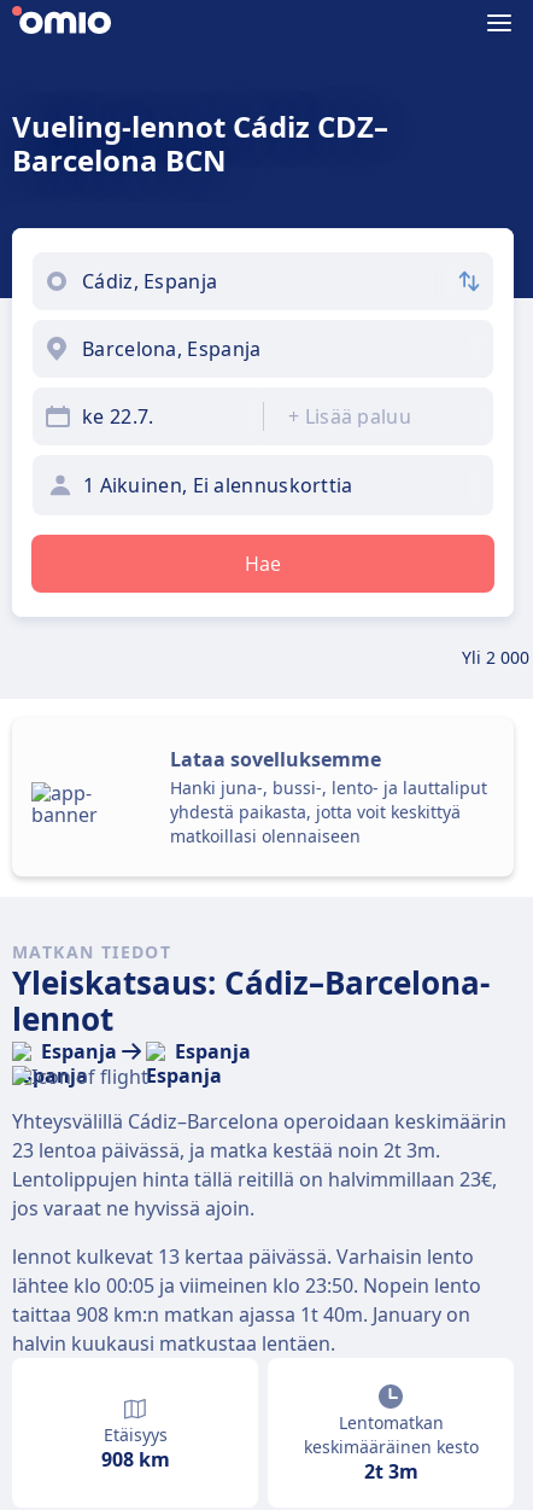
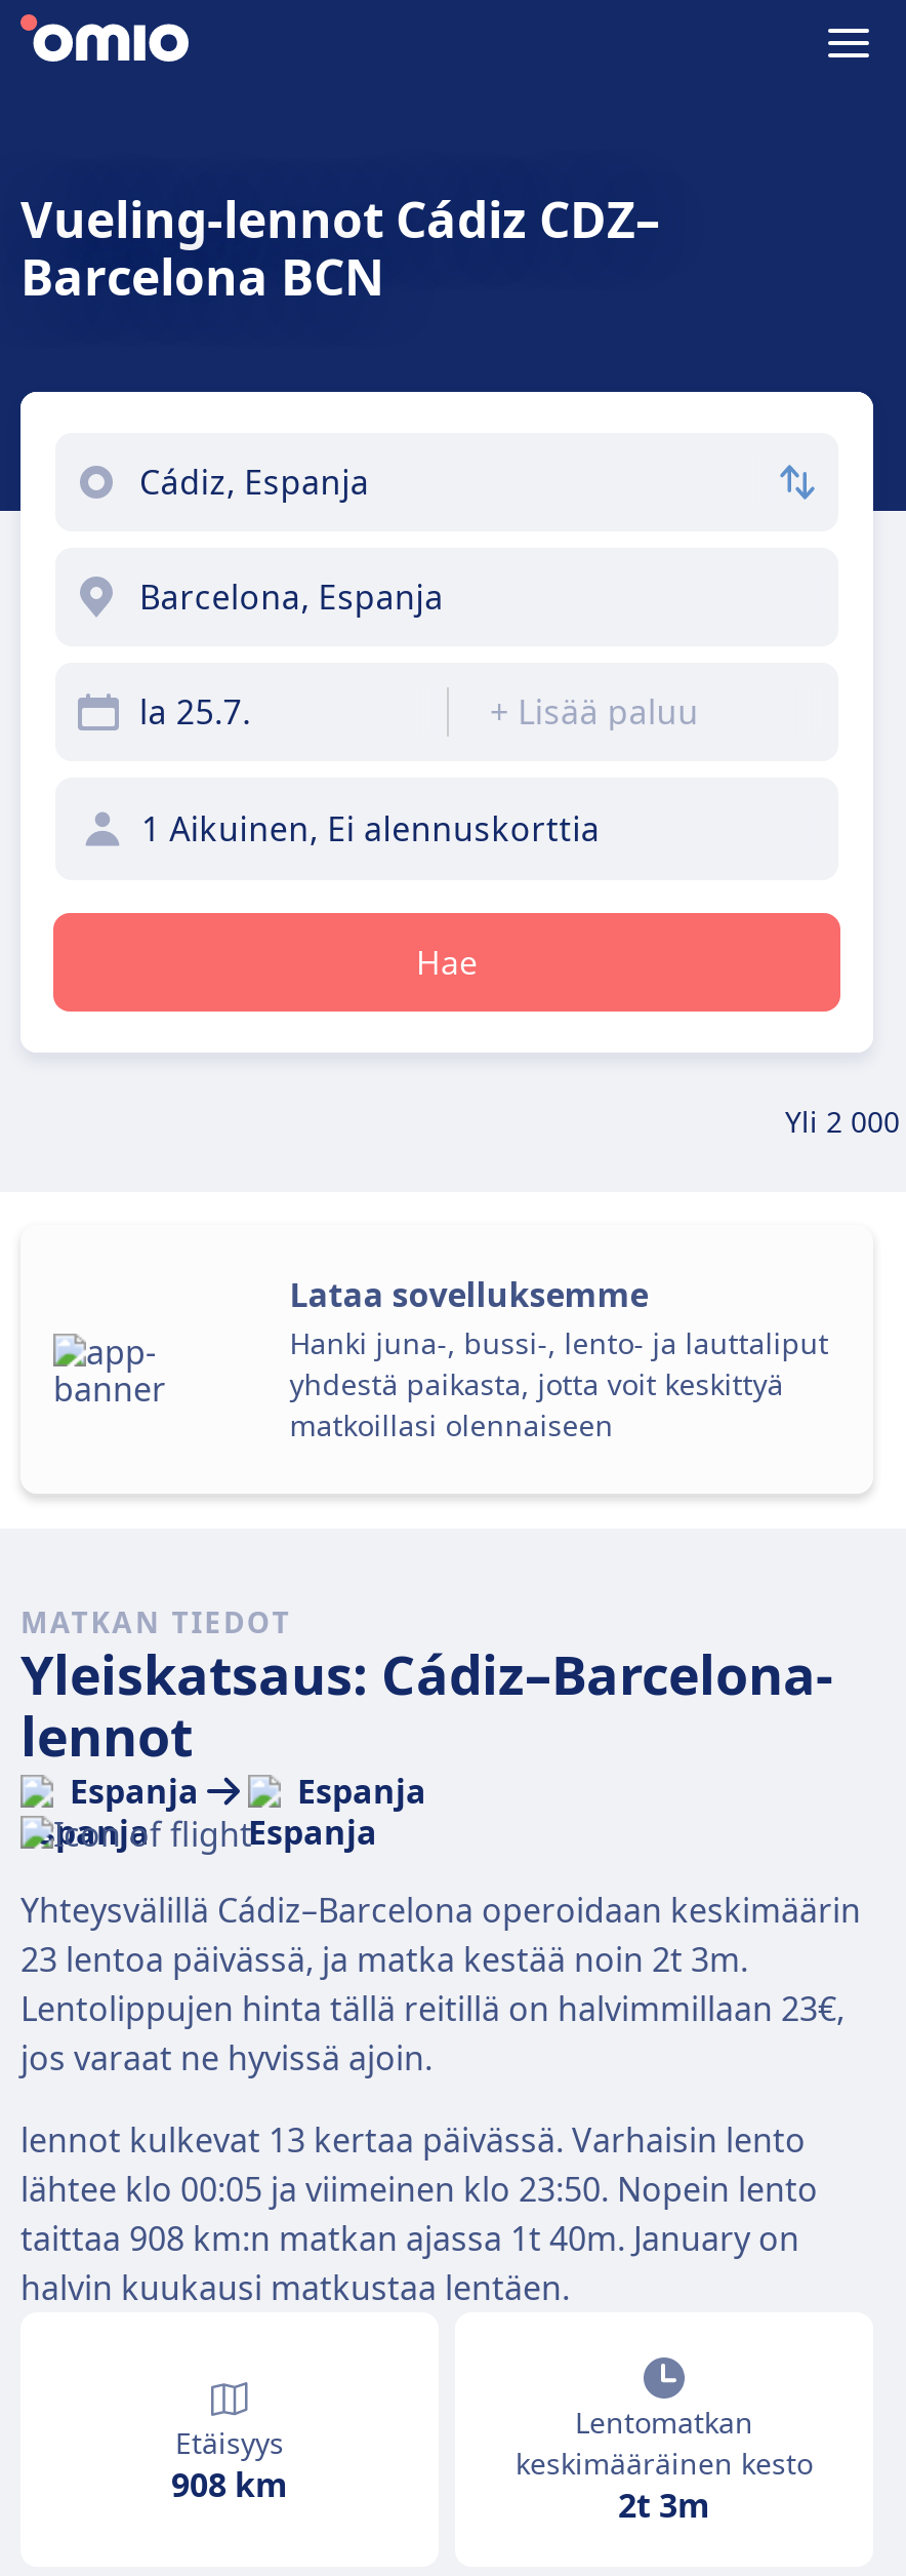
[82,403,154,430] ke 22.7. -> [139,689,251,735] la 25.7.

